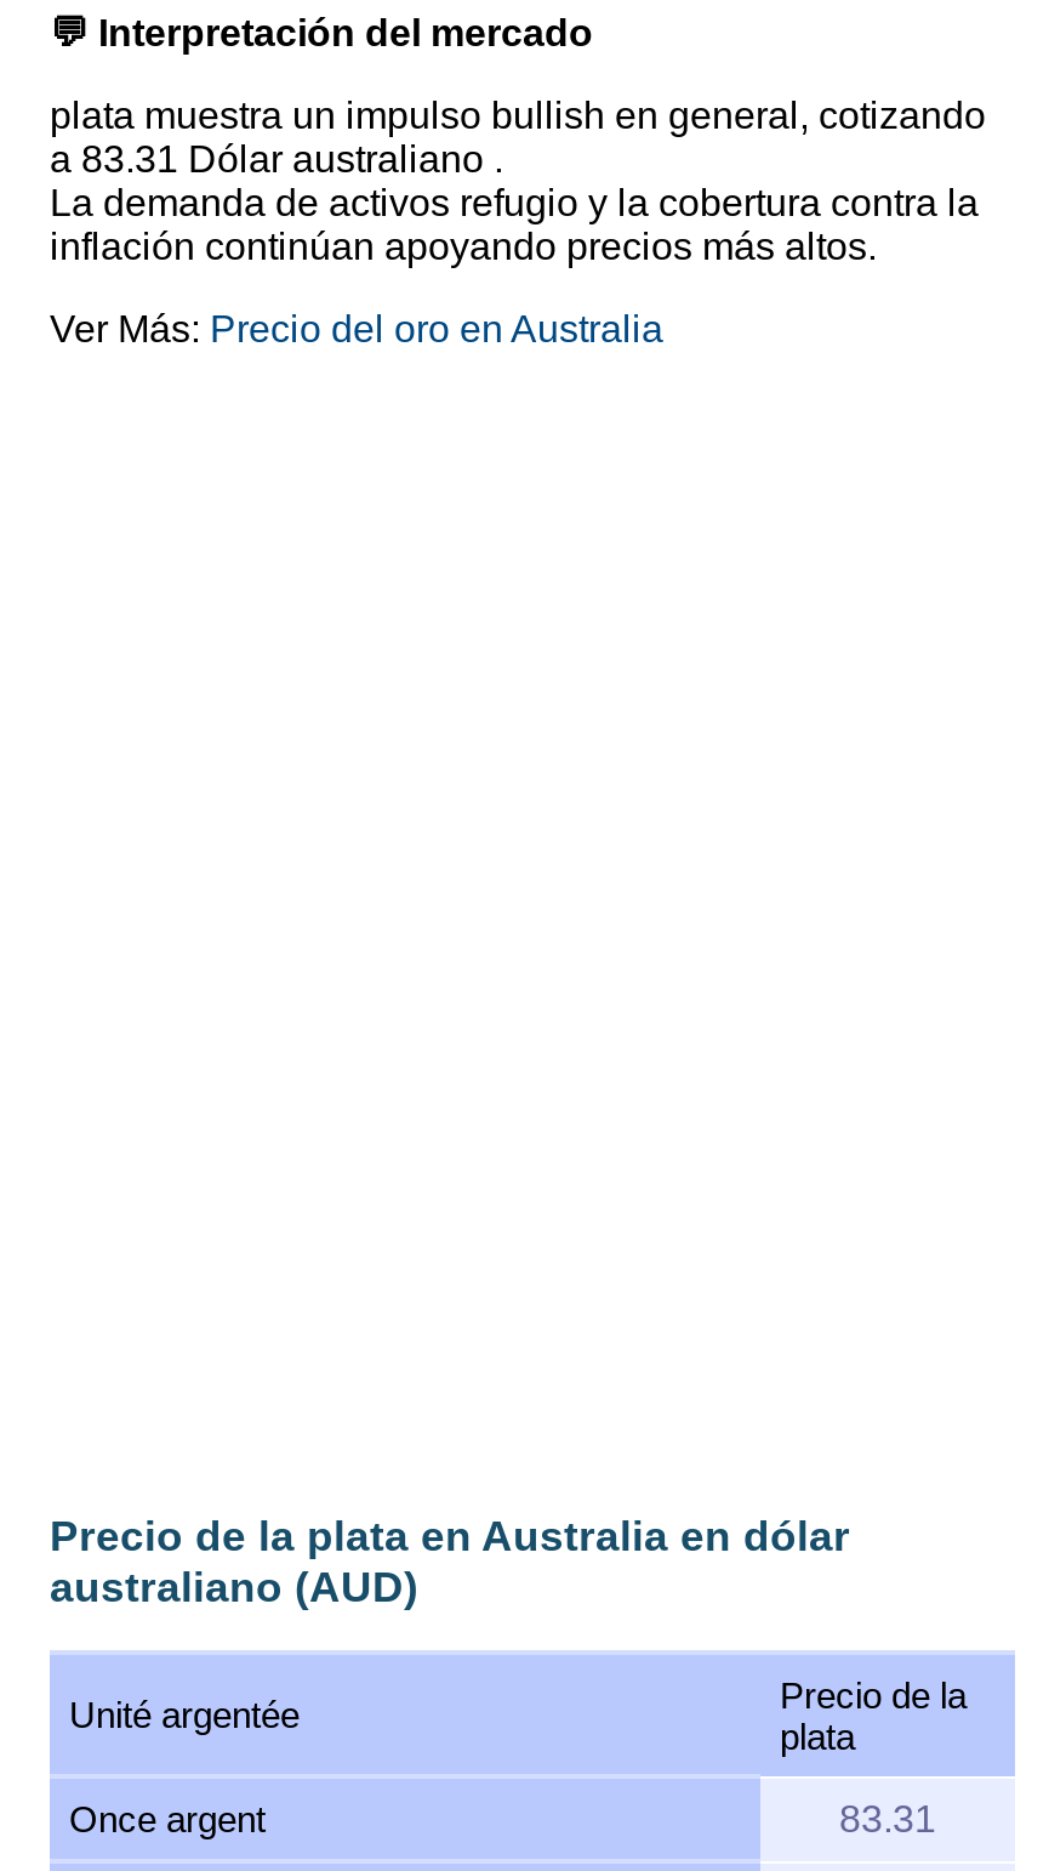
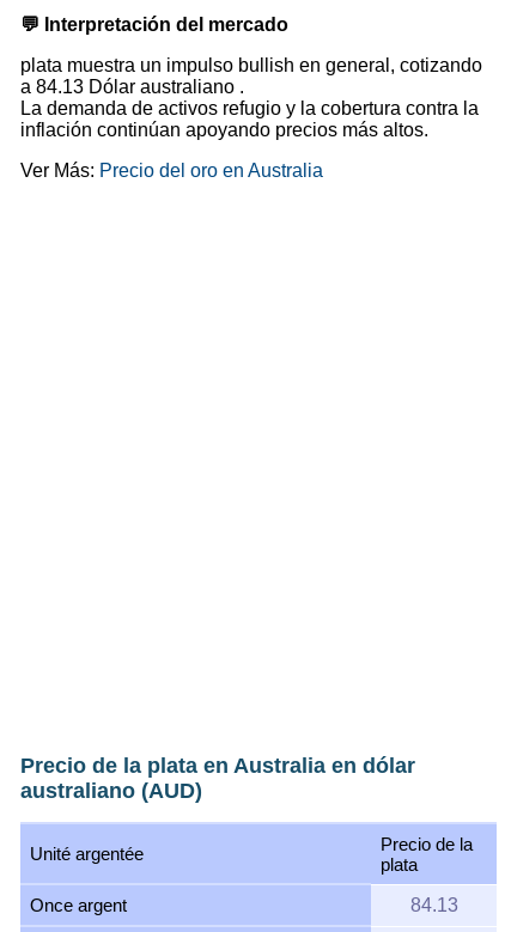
[50,138,503,179] a 83.31 Dólar australiano . -> [20,76,244,97] a 84.13 Dólar australiano .
[839,1798,936,1839] 83.31 -> [410,895,458,915] 84.13

